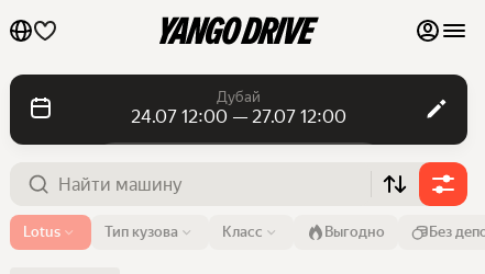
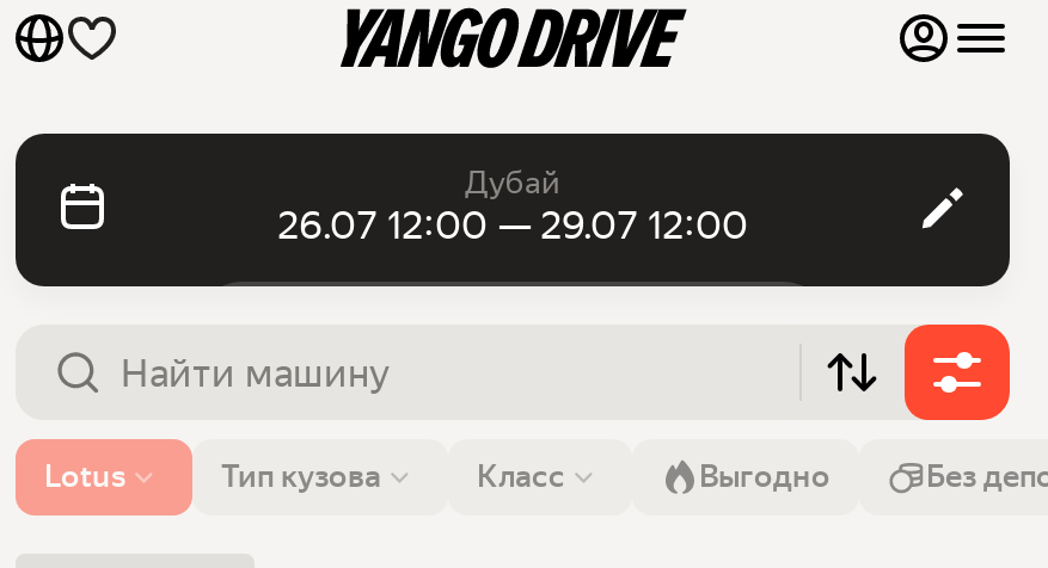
[131,106,346,127] 24.07 12:00 — 27.07 12:00 -> [277,203,748,248] 26.07 12:00 — 29.07 12:00

